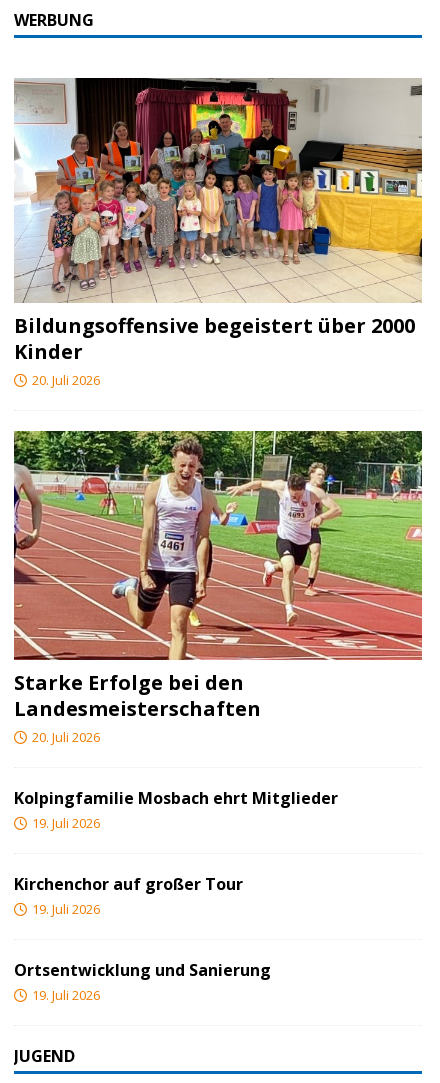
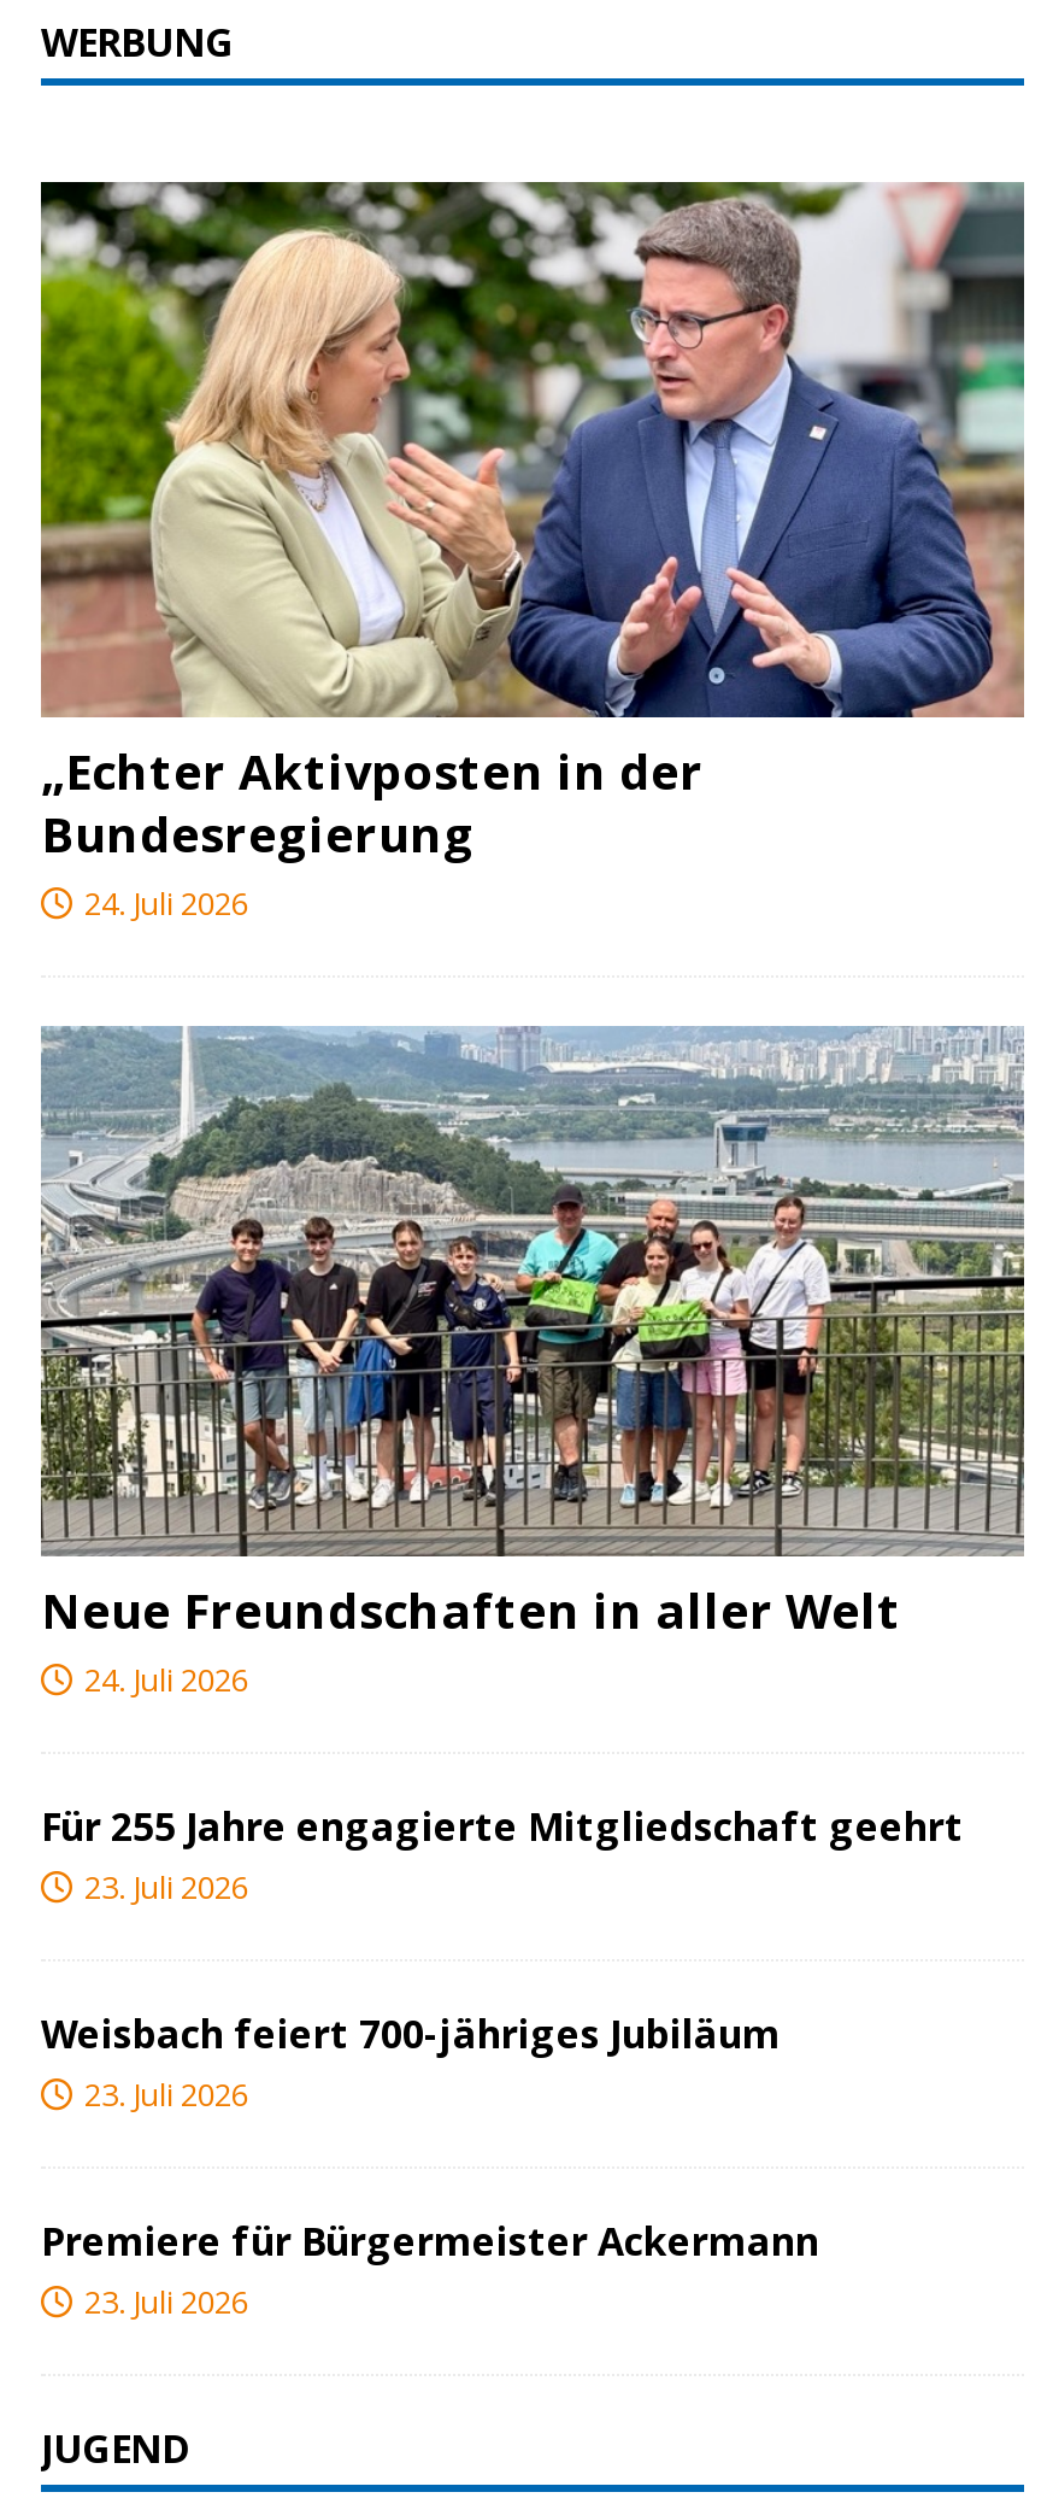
[14,78,423,303] [image] -> [39,180,1026,638] [image]
[14,312,415,389] Bildungsoffensive begeistert über 2000 | Kinder | 20. Juli 2026 -> [41,739,704,925] „Echter Aktivposten in der | Bundesregierung | 24. Juli 2026
[13,430,423,746] [image] | Starke Erfolge bei den | Landesmeisterschaften | 20. Juli 2026 -> [39,1024,1026,1702] [image] | Neue Freundschaften in aller Welt | 24. Juli 2026
[14,787,338,832] Kolpingfamilie Mosbach ehrt Mitglieder | 19. Juli 2026 -> [41,1801,964,1909] Für 255 Jahre engagierte Mitgliedschaft geehrt | 23. Juli 2026
[14,873,243,918] Kirchenchor auf großer Tour | 19. Juli 2026 -> [41,2008,781,2117] Weisbach feiert 700-jähriges Jubiläum | 23. Juli 2026
[14,959,271,1004] Ortsentwicklung und Sanierung | 19. Juli 2026 -> [41,2216,819,2324] Premiere für Bürgermeister Ackermann | 23. Juli 2026

